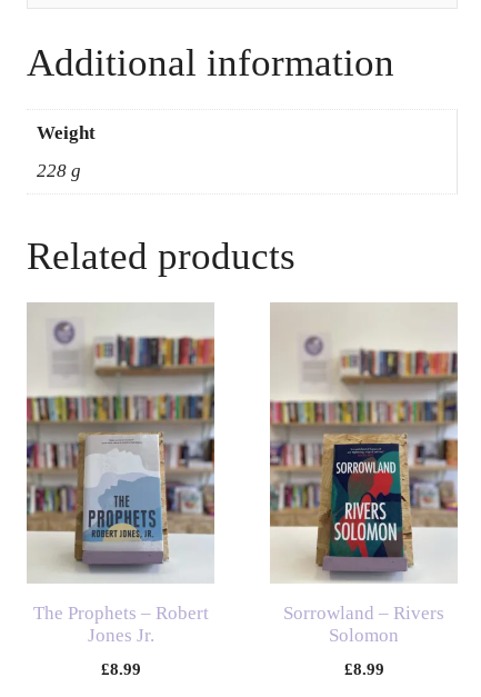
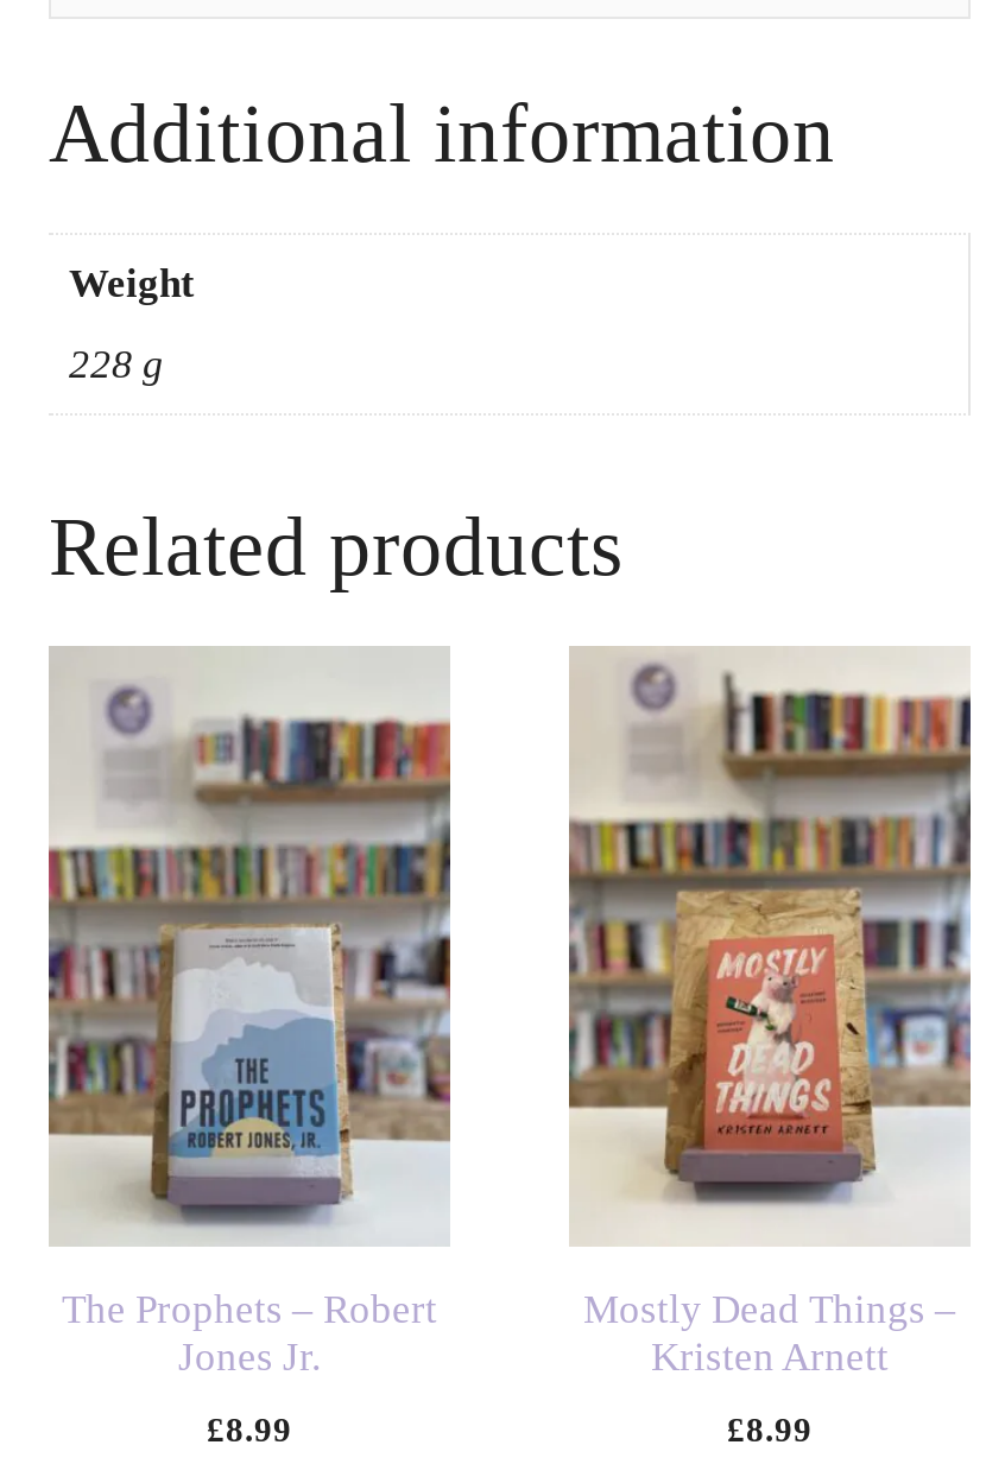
[270,311,459,646] [image] | Sorrowland – Rivers | Solomon -> [567,663,973,1380] [image] | Mostly Dead Things – | Kristen Arnett

